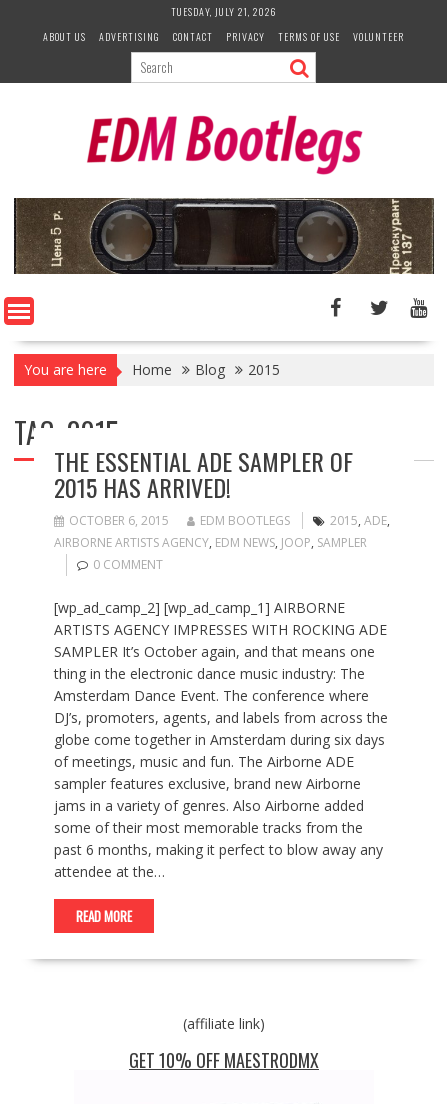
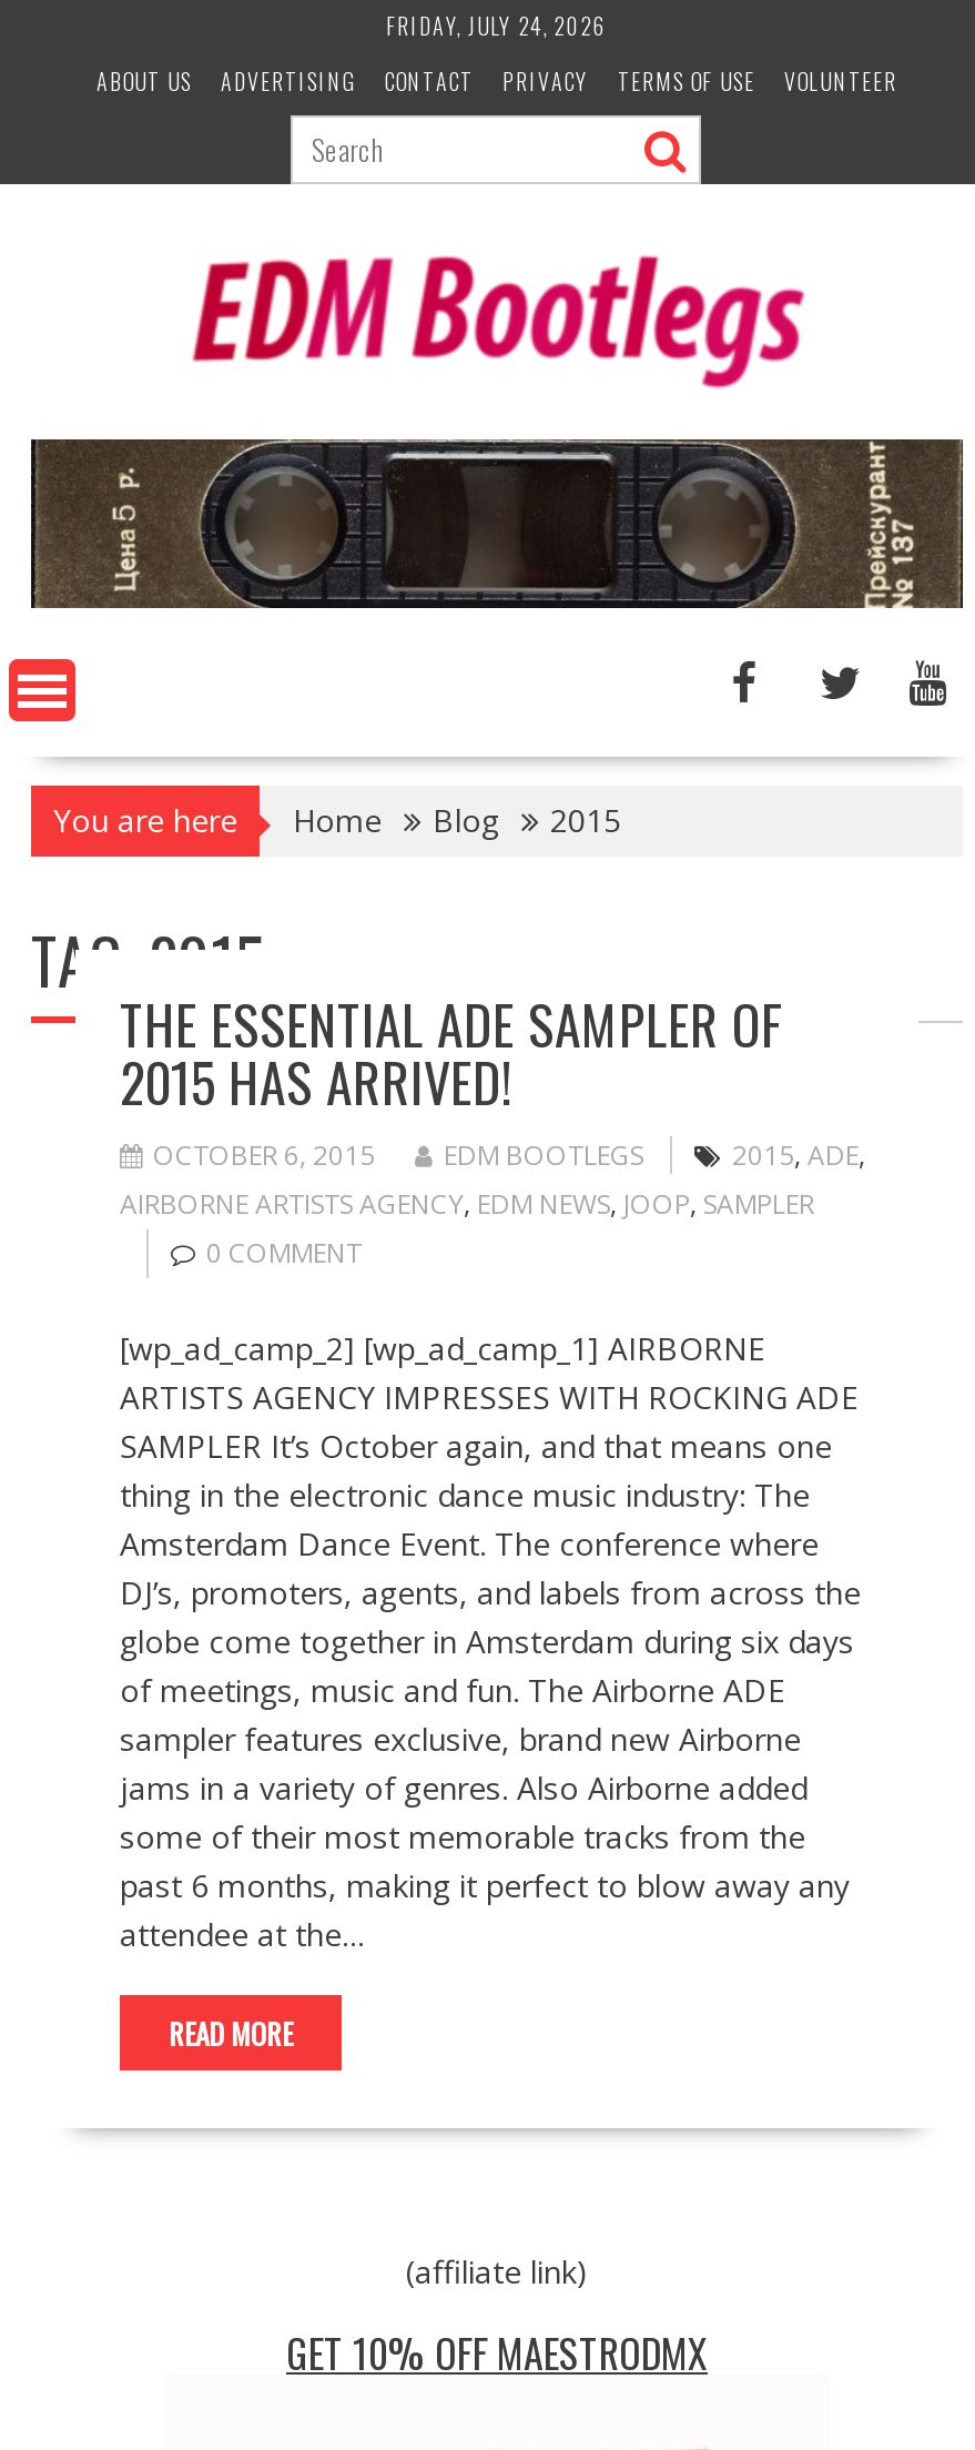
[171,4,277,19] TUESDAY, JULY 21, 2026 -> [386,9,608,42] FRIDAY, JULY 24, 2026

